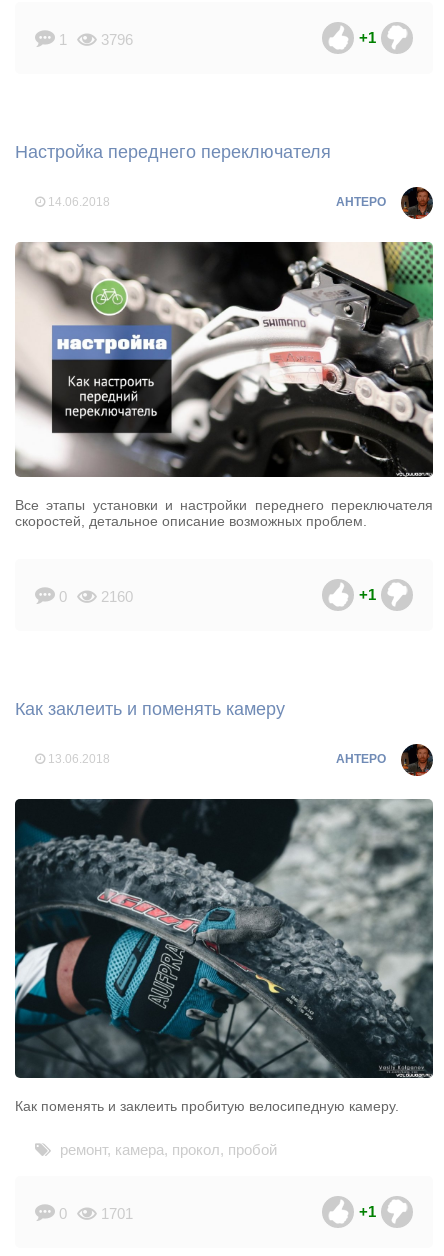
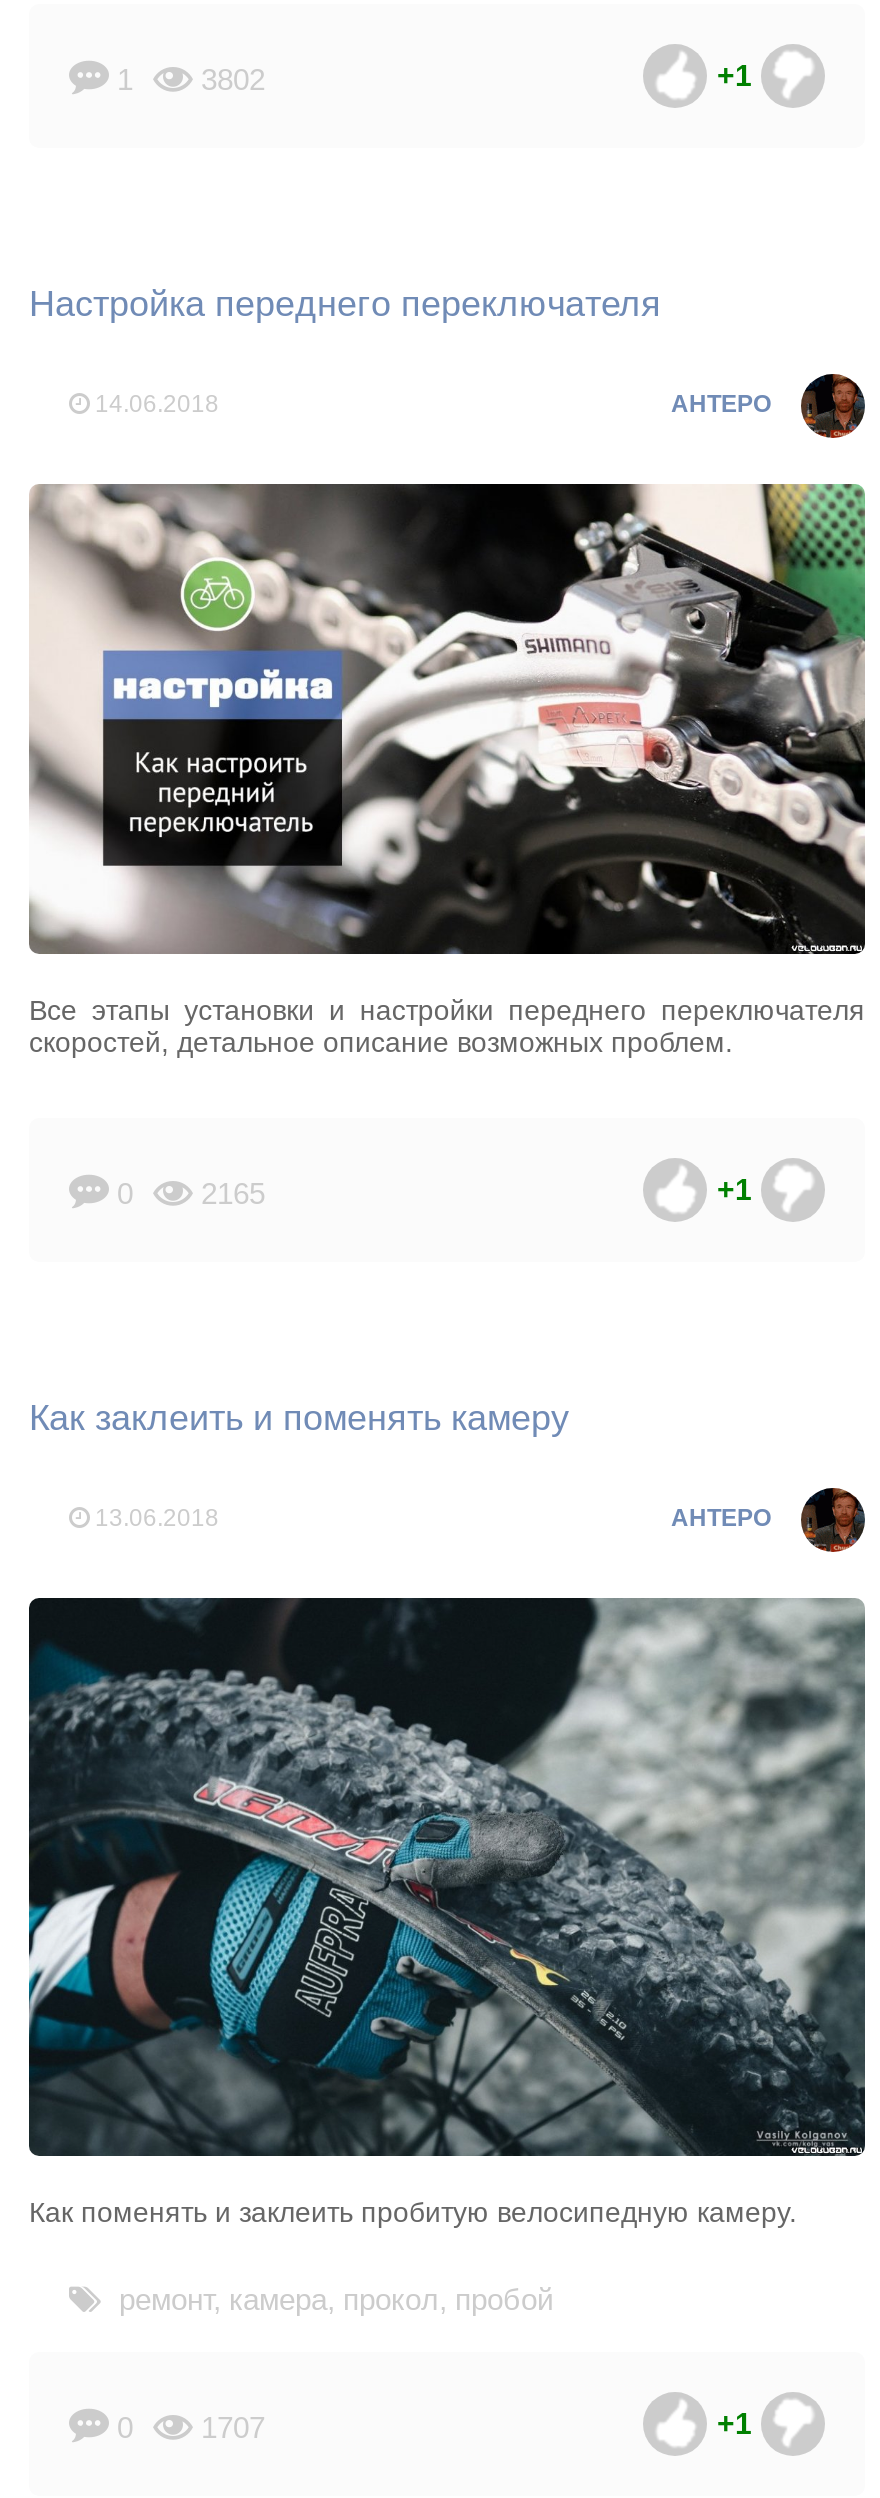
[55,31,133,48] 1 3796 -> [109,62,265,96] 1 3802
[55,588,133,605] 0 2160 -> [109,1176,265,1210] 0 2165
[55,1205,133,1222] 0 1701 -> [109,2410,265,2444] 0 1707

